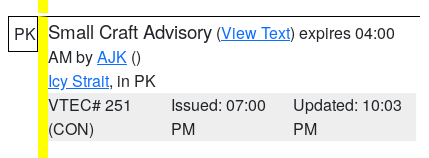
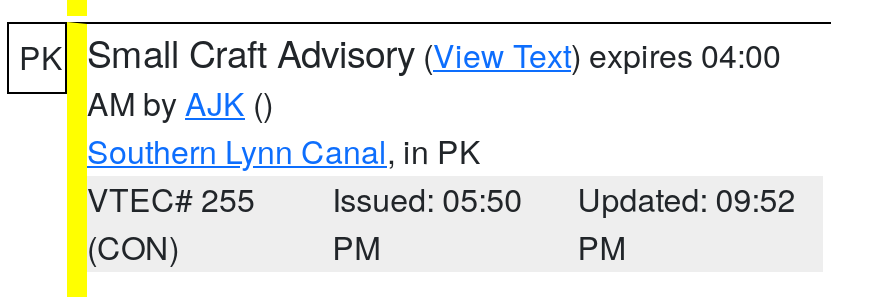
[48,69,156,116] Icy Strait, in PK | VTEC# 251 -> [87,128,481,222] Southern Lynn Canal, in PK | VTEC# 255
[171,93,266,116] Issued: 07:00 -> [332,176,522,222] Issued: 05:50
[293,93,402,116] Updated: 10:03 -> [577,176,795,222] Updated: 09:52

